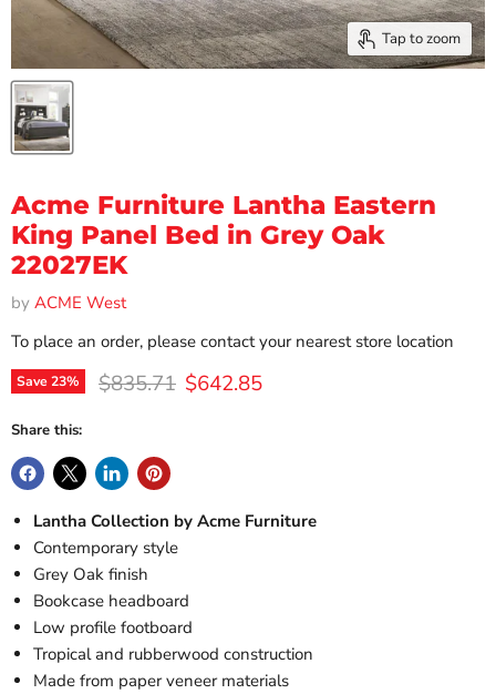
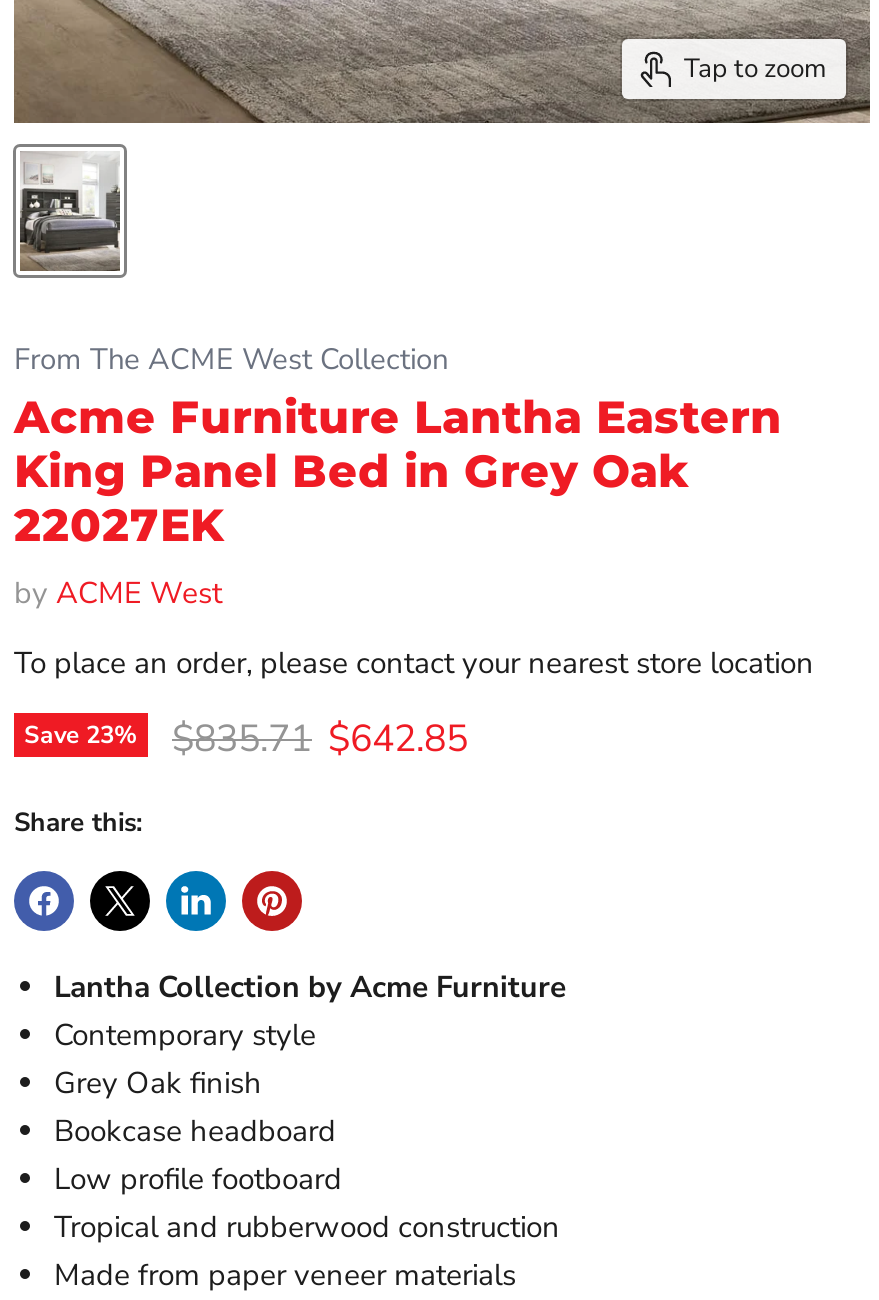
none -> [14,340,448,380] From The ACME West Collection

